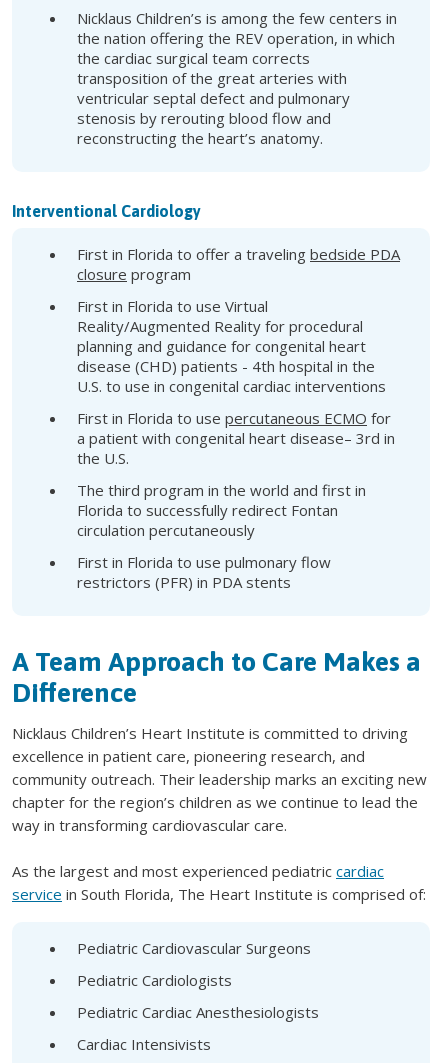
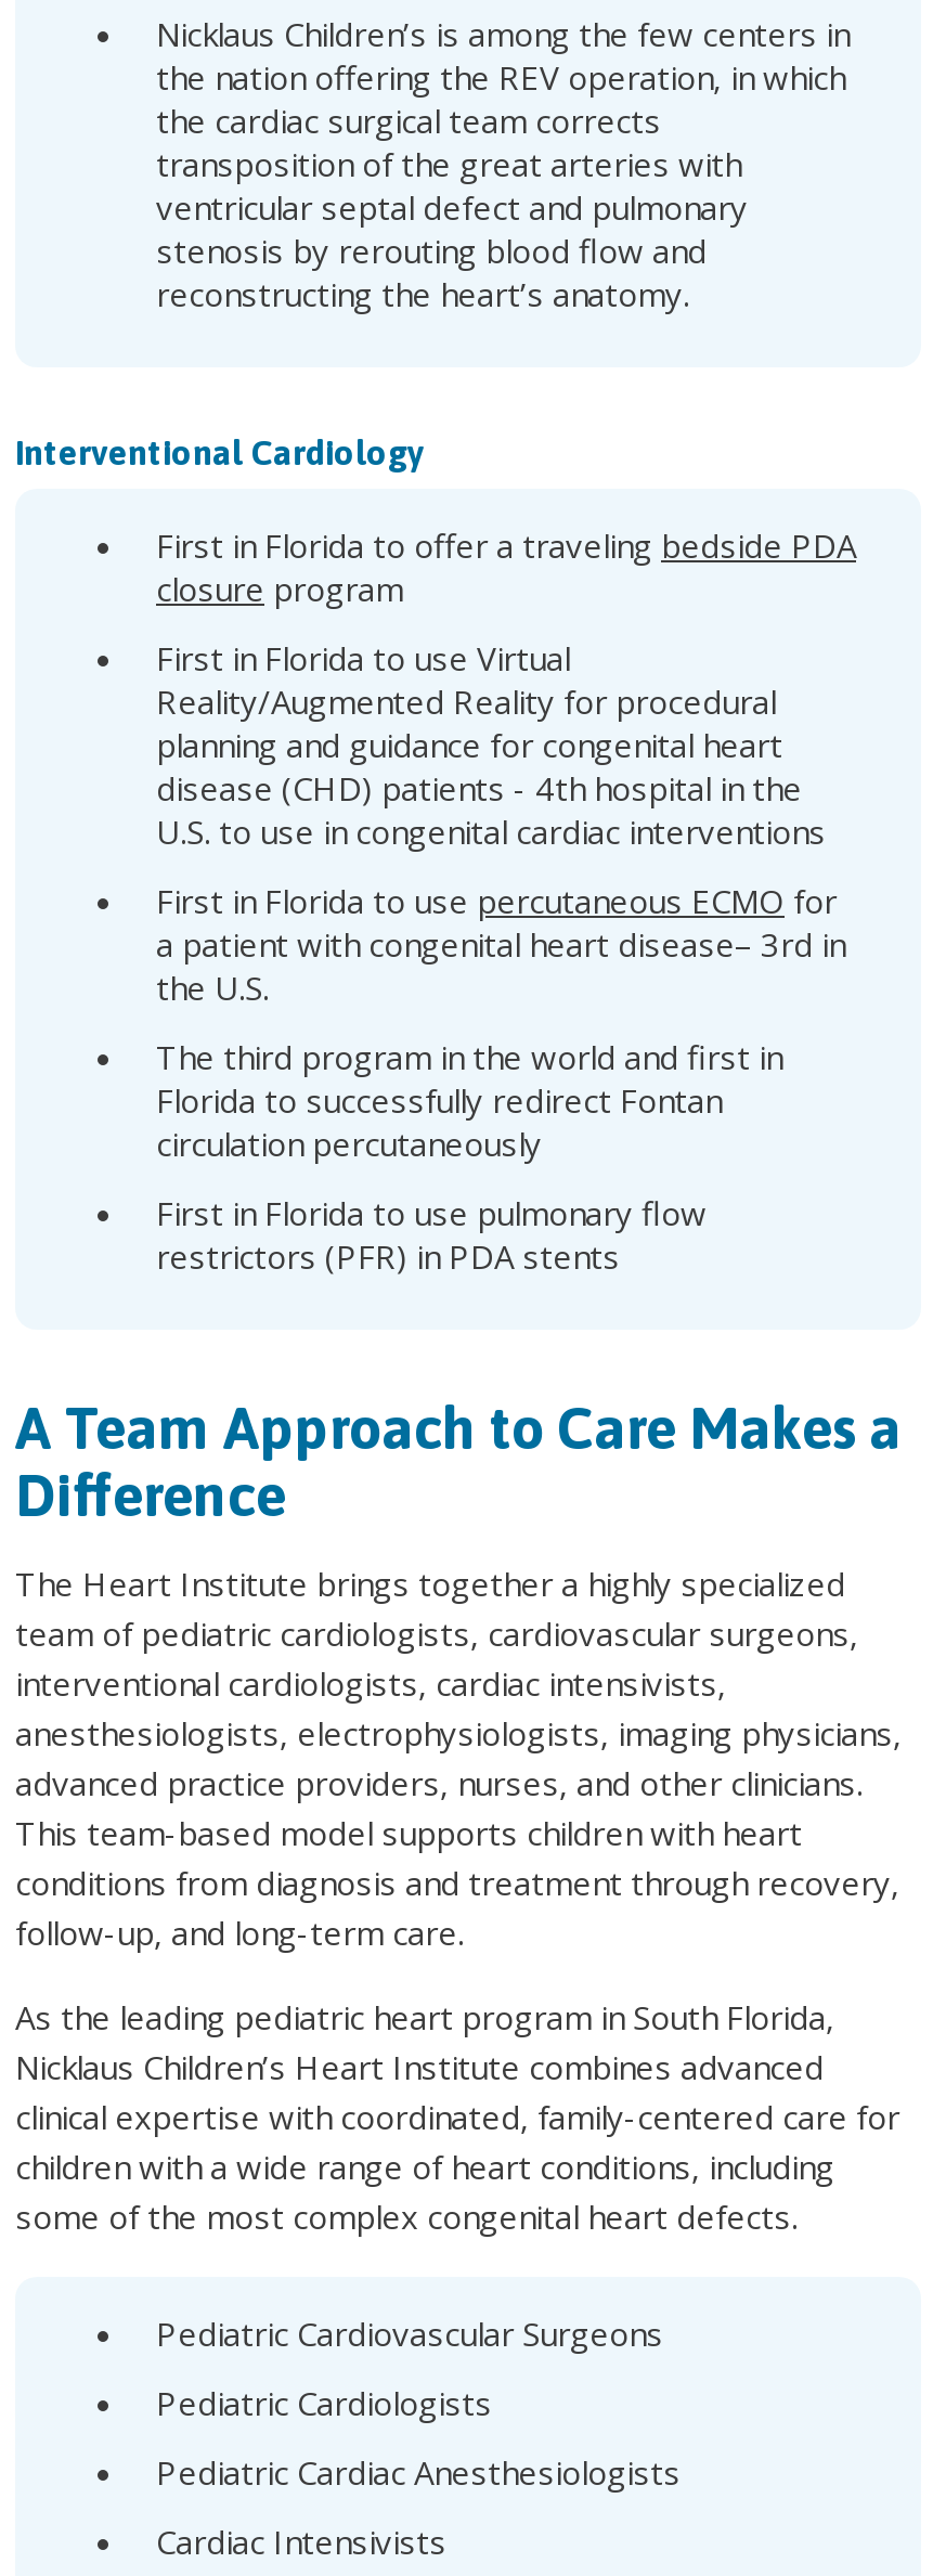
[12,723,427,835] Nicklaus Children’s Heart Institute is committed to driving | excellence in patient care, pioneering research, and | community outreach. Their leadership marks an exciting new | chapter for the region’s children as we continue to lead the | way in transforming cardiovascular care. -> [15,1561,902,1954] The Heart Institute brings together a highly specialized | team of pediatric cardiologists, cardiovascular surgeons, | interventional cardiologists, cardiac intensivists, | anesthesiologists, electrophysiologists, imaging physicians, | advanced practice providers, nurses, and other clinicians. | This team-based model supports children with heart | conditions from diagnosis and treatment through recovery, | follow-up, and long-term care.
[12,861,430,904] As the largest and most experienced pediatric cardiac | service in South Florida, The Heart Institute is comprised of: -> [15,1995,899,2238] As the leading pediatric heart program in South Florida, | Nicklaus Children’s Heart Institute combines advanced | clinical expertise with coordinated, family-centered care for | children with a wide range of heart conditions, including | some of the most complex congenital heart defects.

